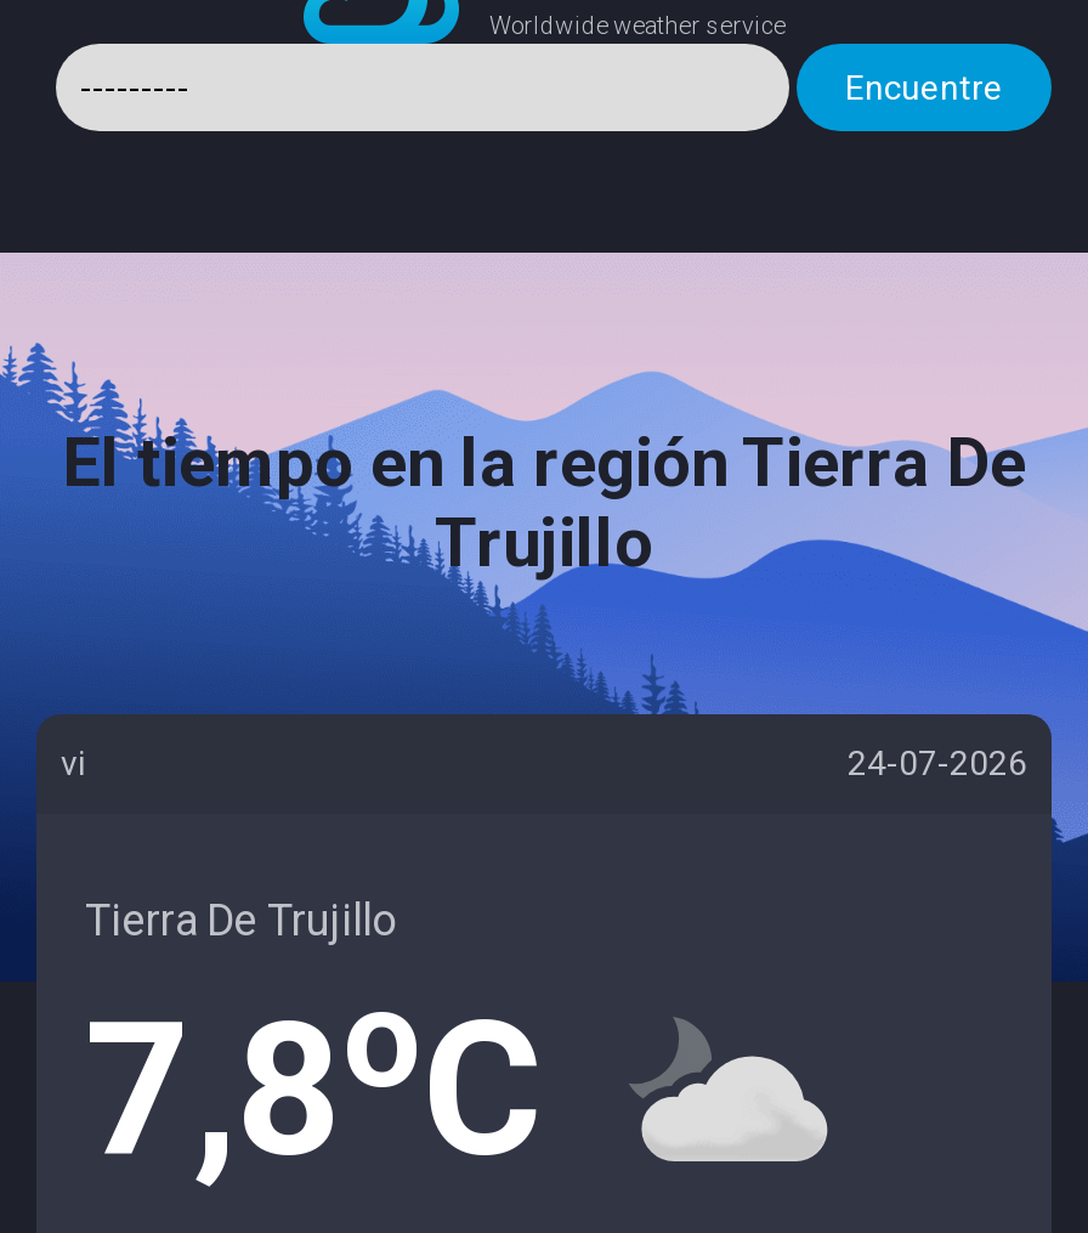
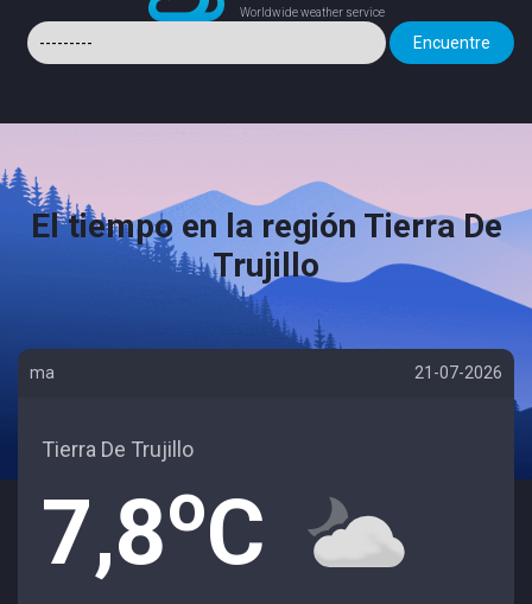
[61,743,1027,782] vi | 24-07-2026 -> [30,363,502,382] ma | 21-07-2026

